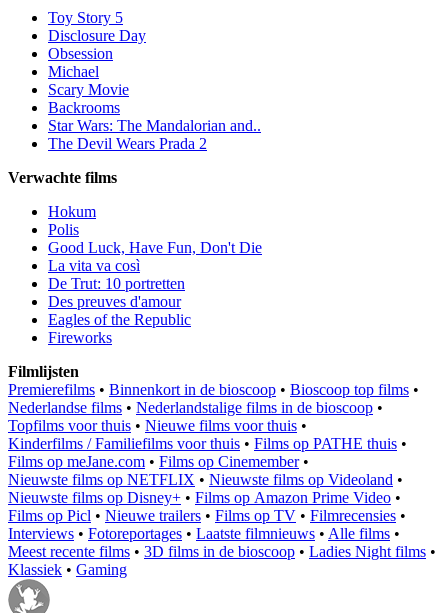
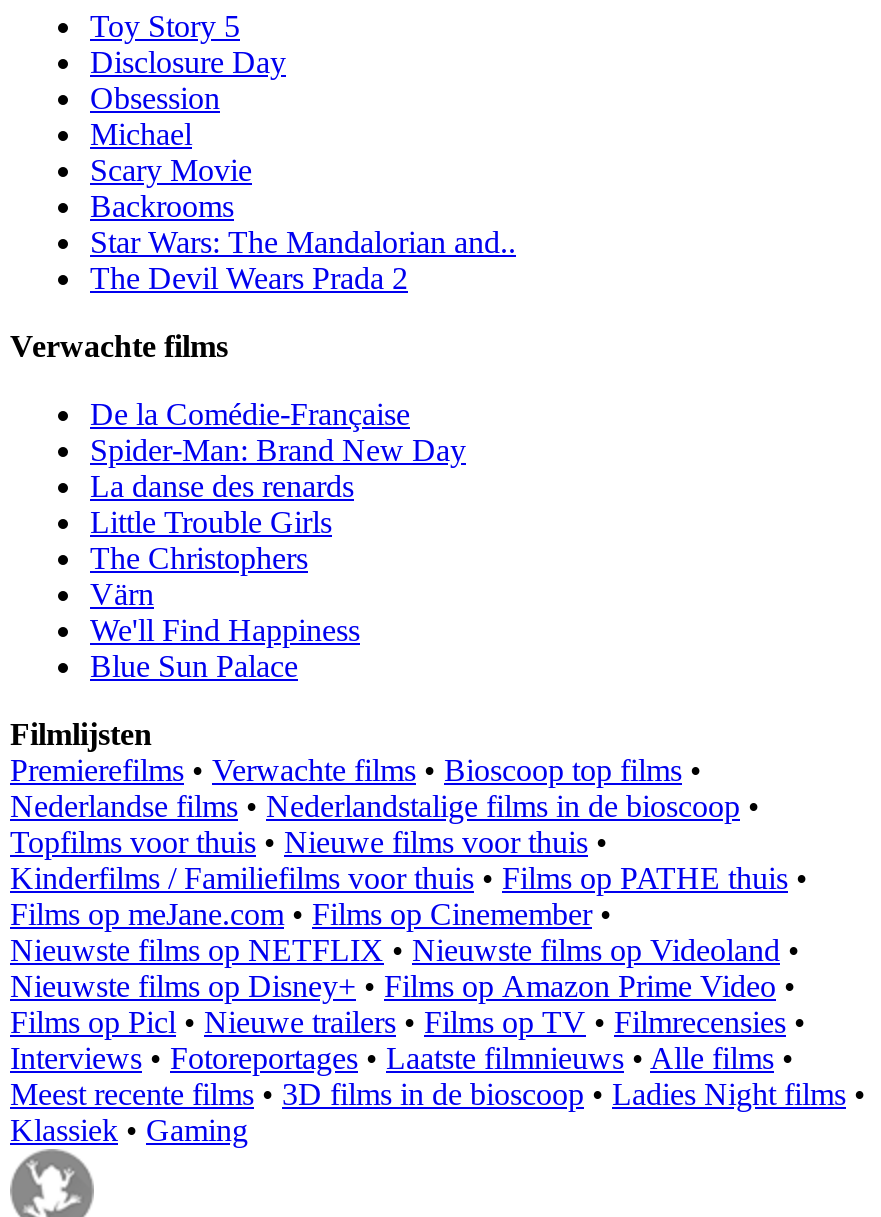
[48,203,262,346] Hokum | Polis | Good Luck, Have Fun, Don't Die | La vita va così | De Trut: 10 portretten | Des preuves d'amour | Eagles of the Republic | Fireworks -> [90,397,466,683] De la Comédie-Française | Spider-Man: Brand New Day | La danse des renards | Little Trouble Girls | The Christophers | Värn | We'll Find Happiness | Blue Sun Palace
[8,381,419,398] Premierefilms • Binnenkort in de bioscoop • Bioscoop top films • -> [10,753,702,787] Premierefilms • Verwachte films • Bioscoop top films •

